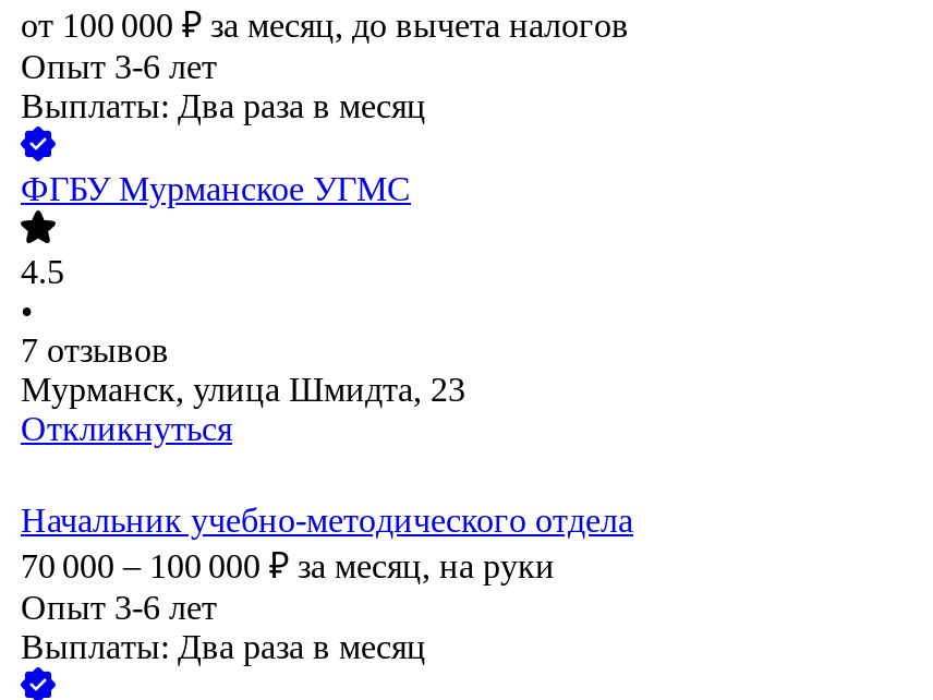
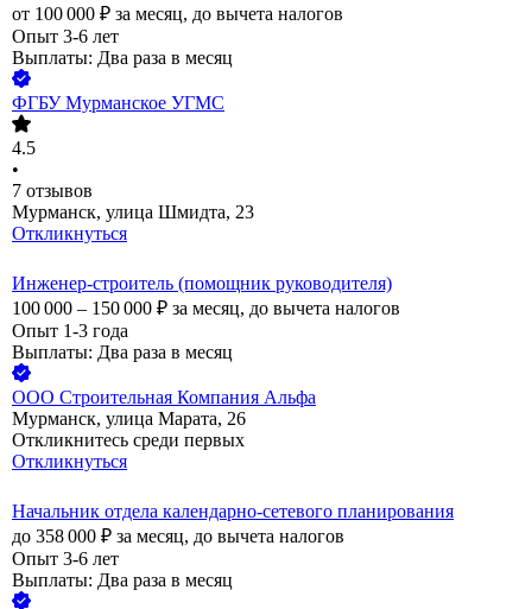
[21,502,633,585] Начальник учебно-методического отдела | 70 000 – 100 000 ₽ за месяц, на руки -> [12,273,454,546] Инженер-строитель (помощник руководителя) | 100 000 – 150 000 ₽ за месяц, до вычета налогов | Опыт 1-3 года | Выплаты: Два раза в месяц | ООО Строительная Компания Альфа | Мурманск, улица Марата, 26 | Откликнитесь среди первых | Откликнуться | Начальник отдела календарно-сетевого планирования | до 358 000 ₽ за месяц, до вычета налогов

